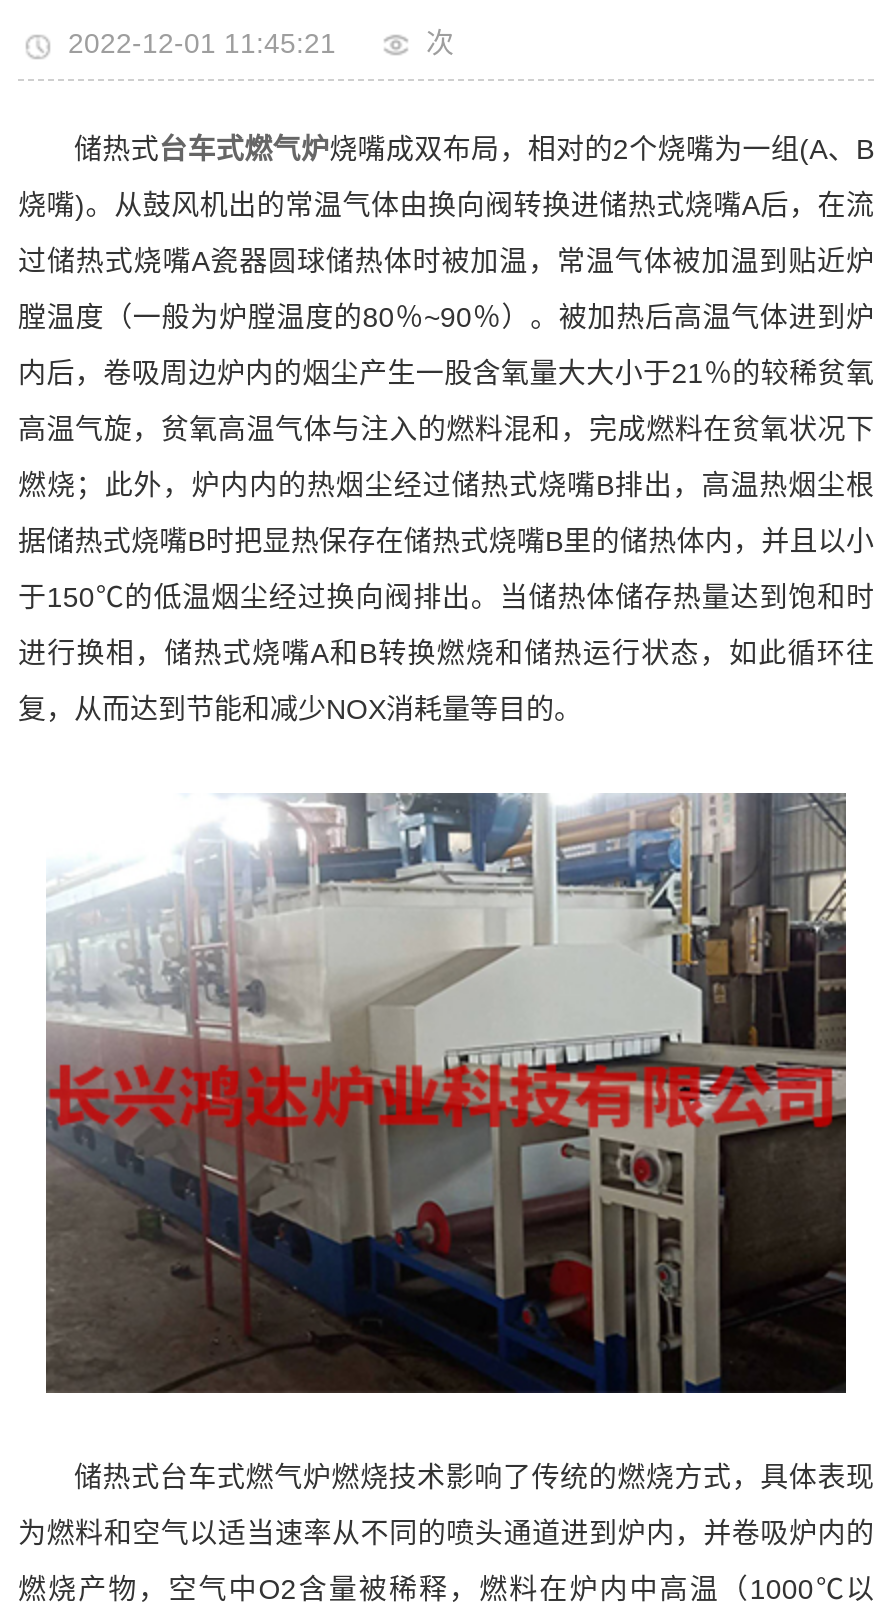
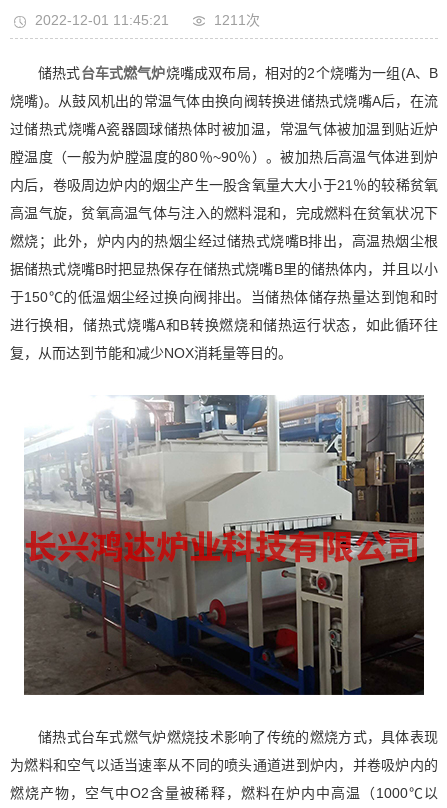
[426,28,454,60] 次 -> [214,12,260,28] 1211次

